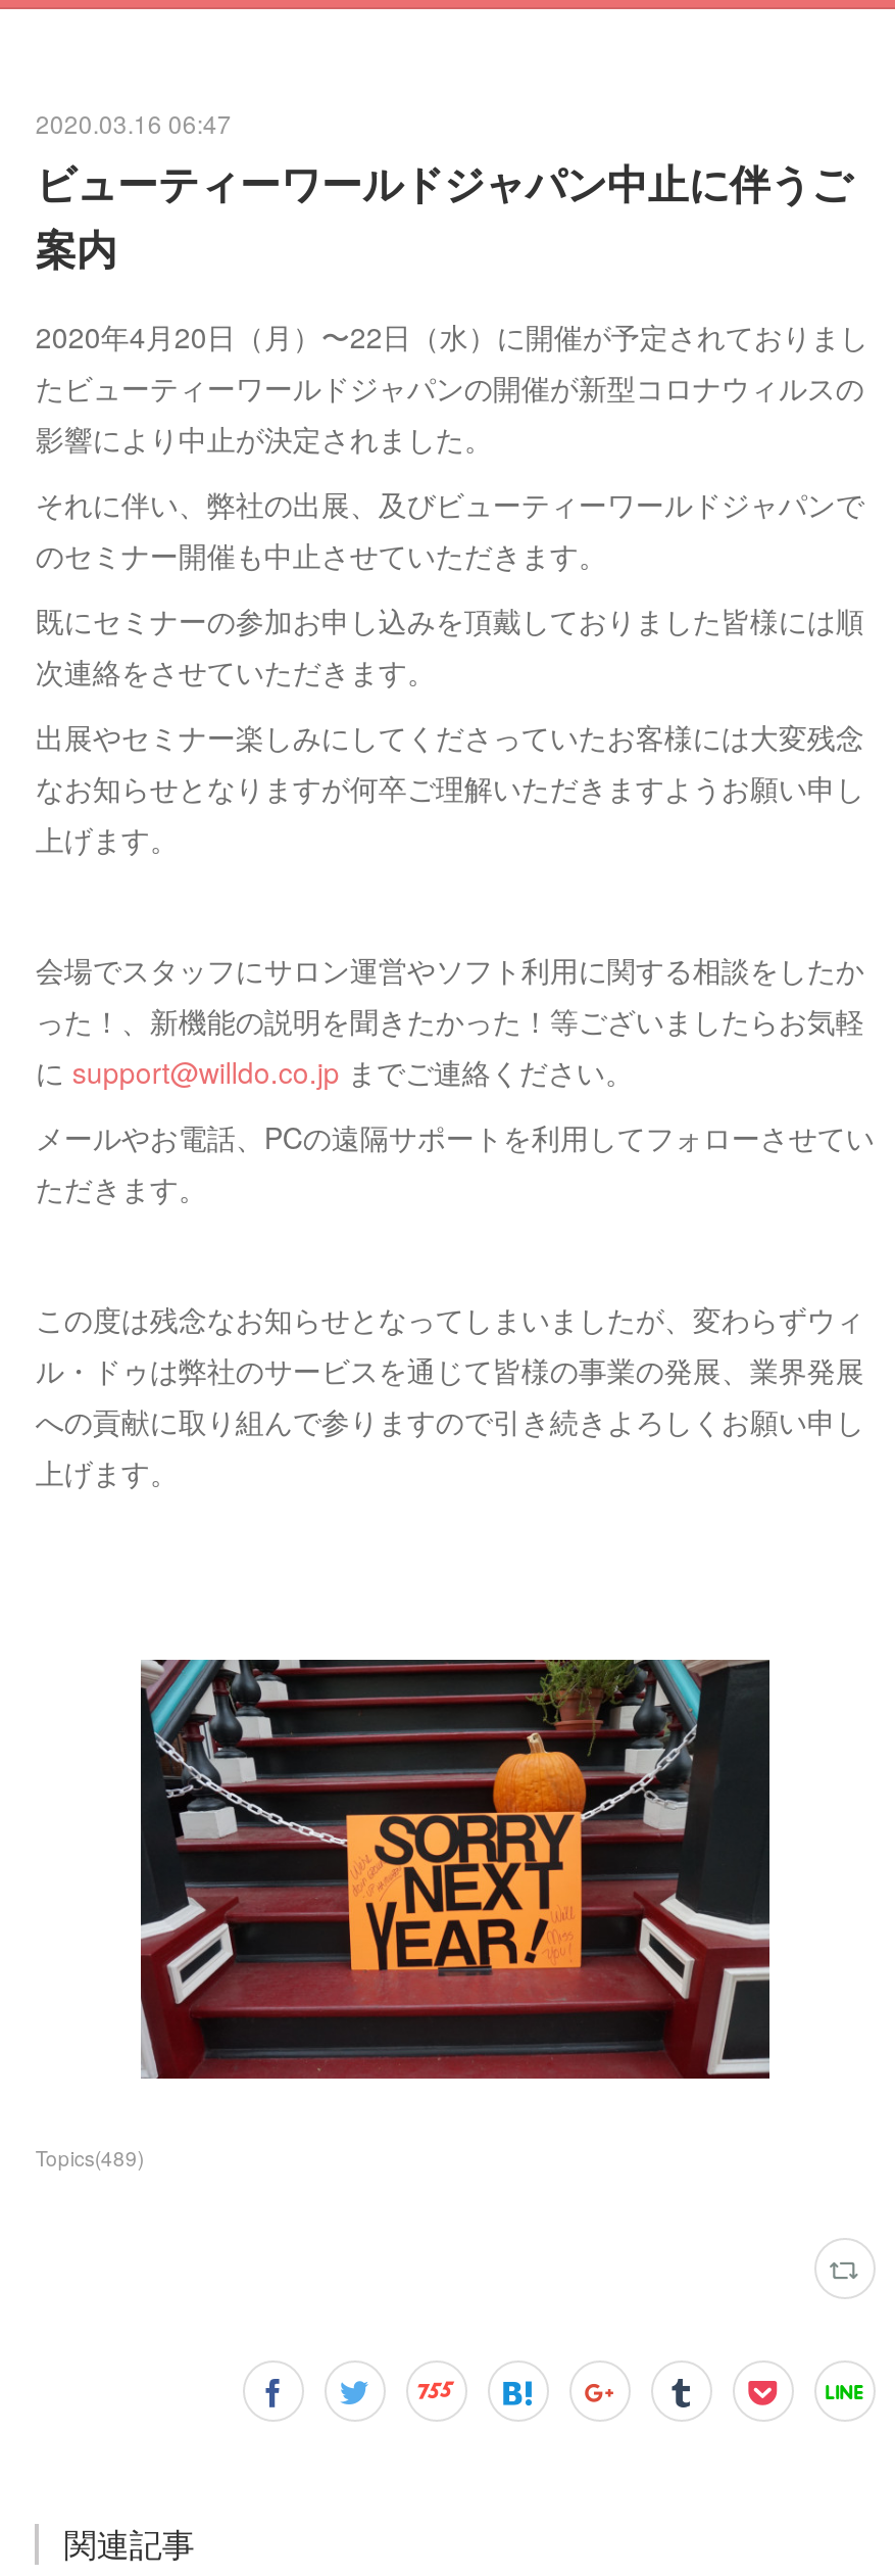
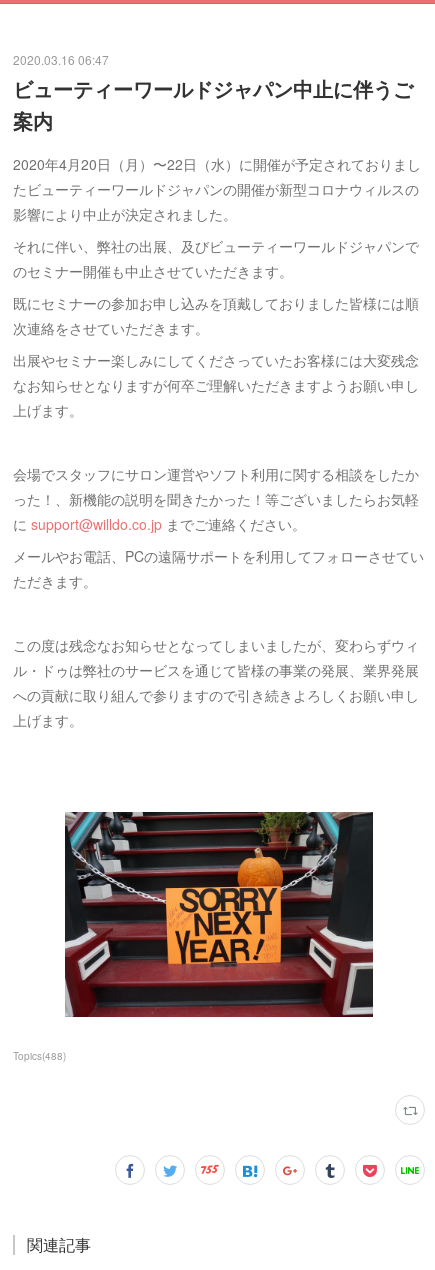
[36,2145,144,2173] Topics(489) -> [13,1049,66,1063] Topics(488)

